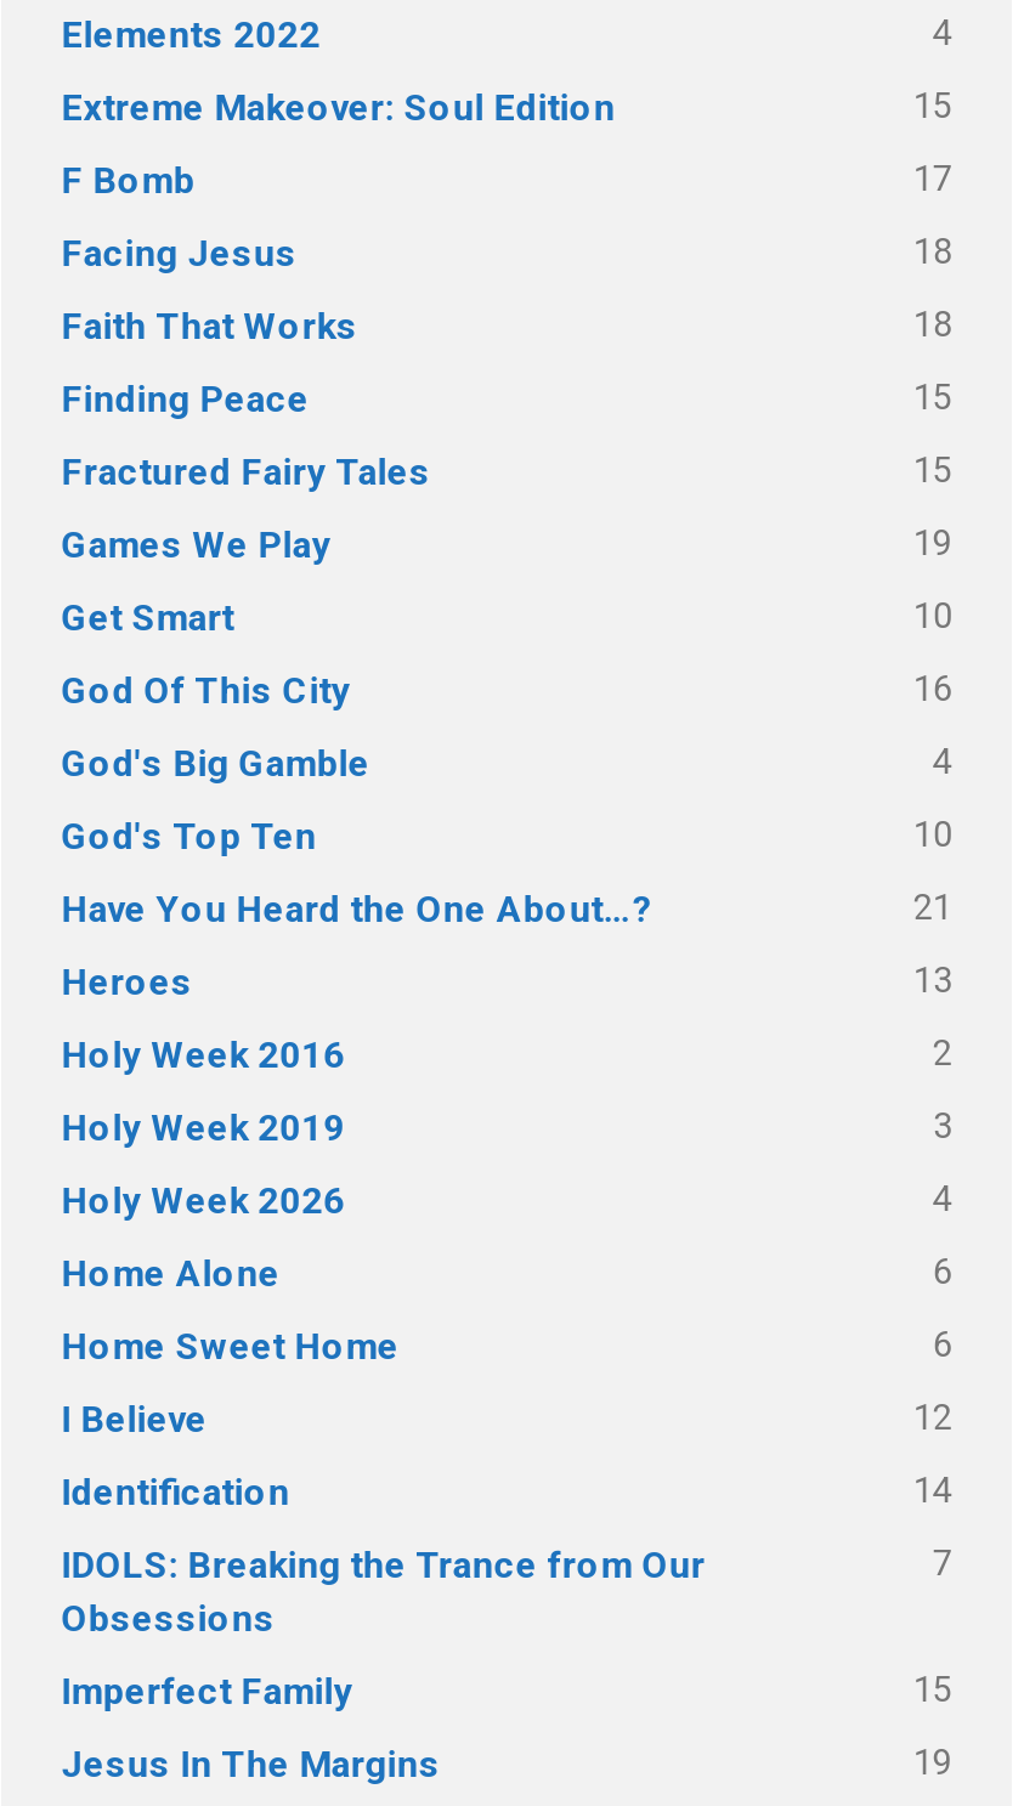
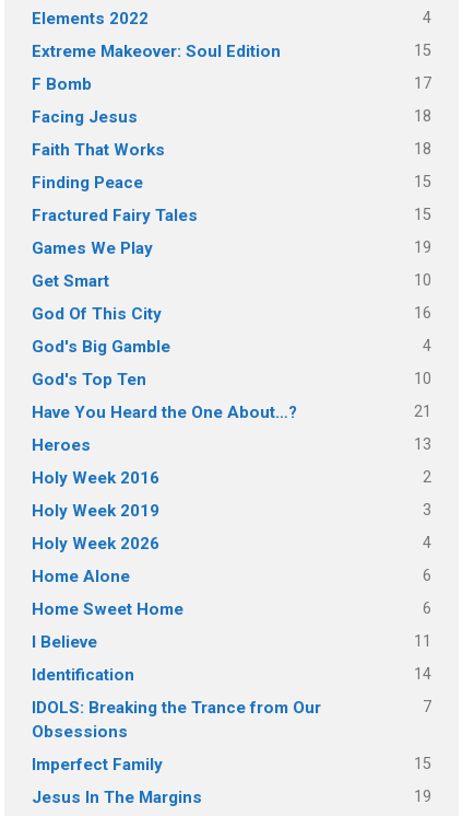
[913,1397,952,1438] 12 -> [414,632,432,650] 11

